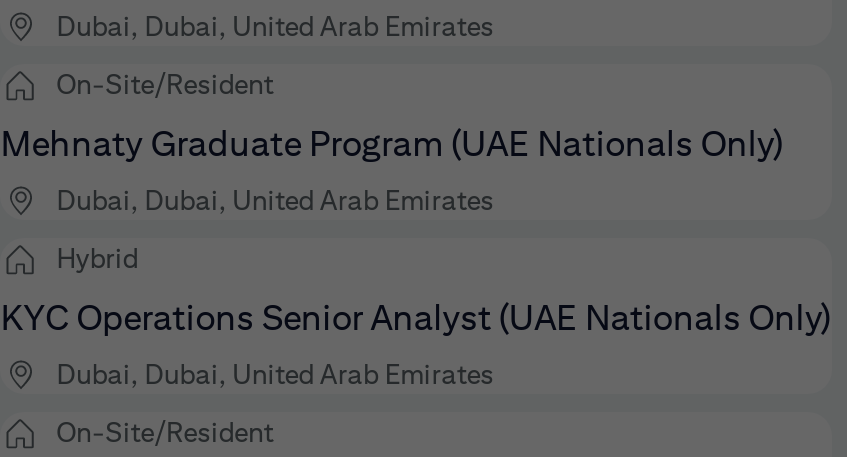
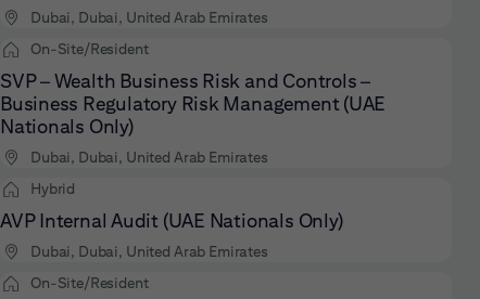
[0,122,782,164] Mehnaty Graduate Program (UAE Nationals Only) -> [0,69,386,137] SVP – Wealth Business Risk and Controls – | Business Regulatory Risk Management (UAE | Nationals Only)
[0,296,830,338] KYC Operations Senior Analyst (UAE Nationals Only) -> [0,209,343,232] AVP Internal Audit (UAE Nationals Only)

